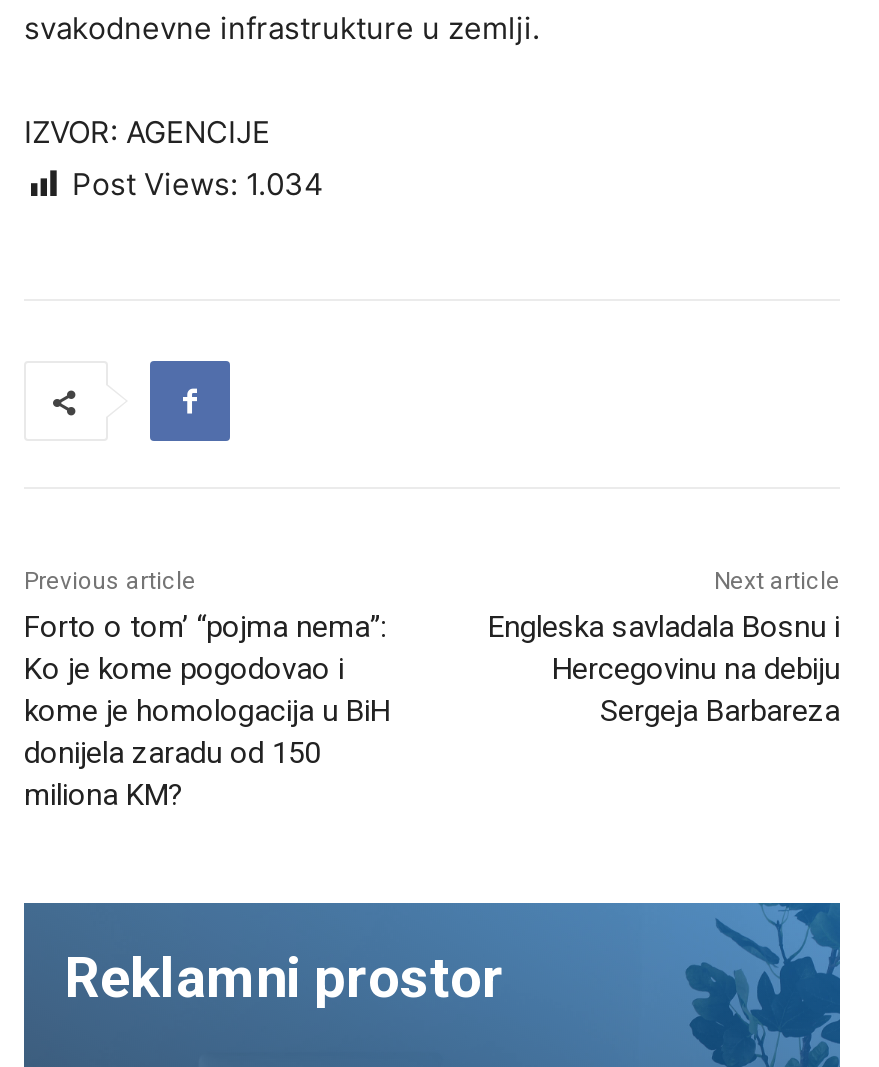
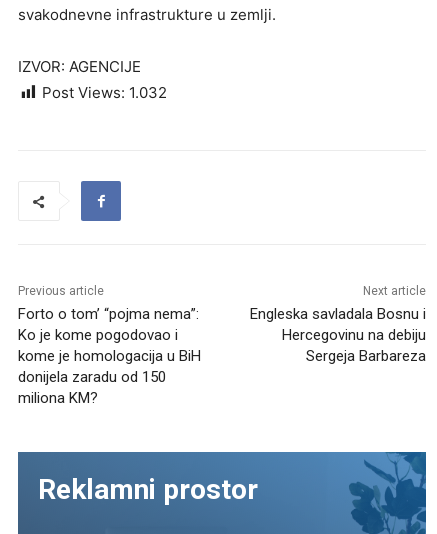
[72,165,324,203] Post Views: 1.034 -> [42,83,167,102] Post Views: 1.032

